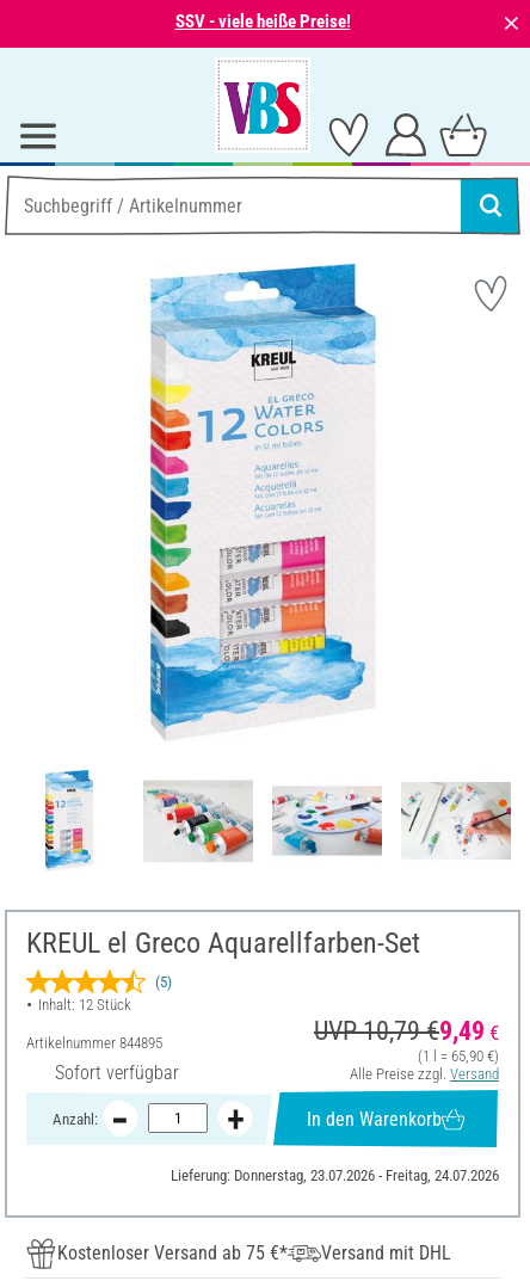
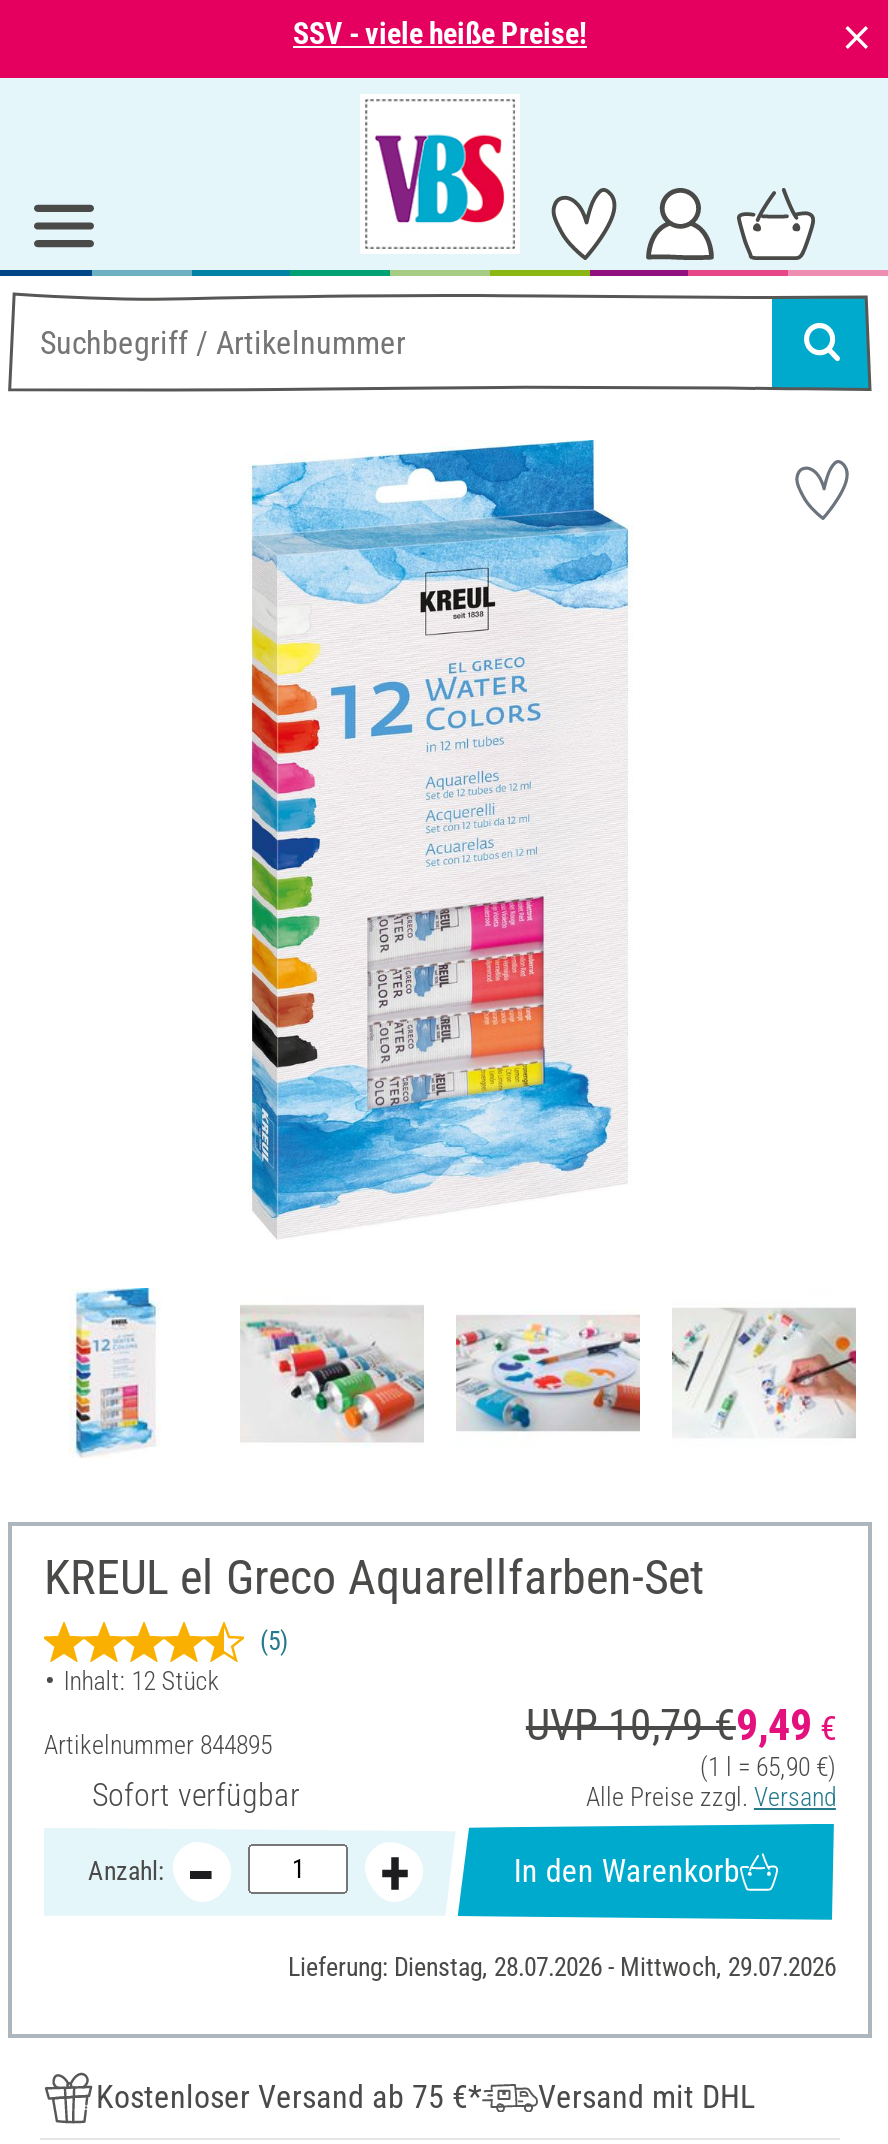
[171,1167,499,1184] Lieferung: Donnerstag, 23.07.2026 - Freitag, 24.07.2026 -> [288,1952,836,1982] Lieferung: Dienstag, 28.07.2026 - Mittwoch, 29.07.2026

